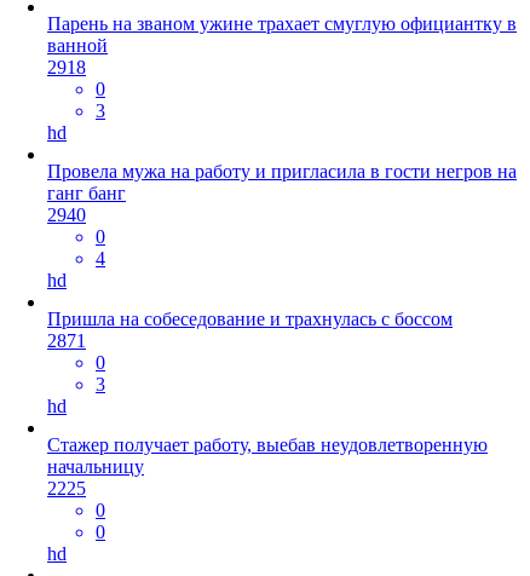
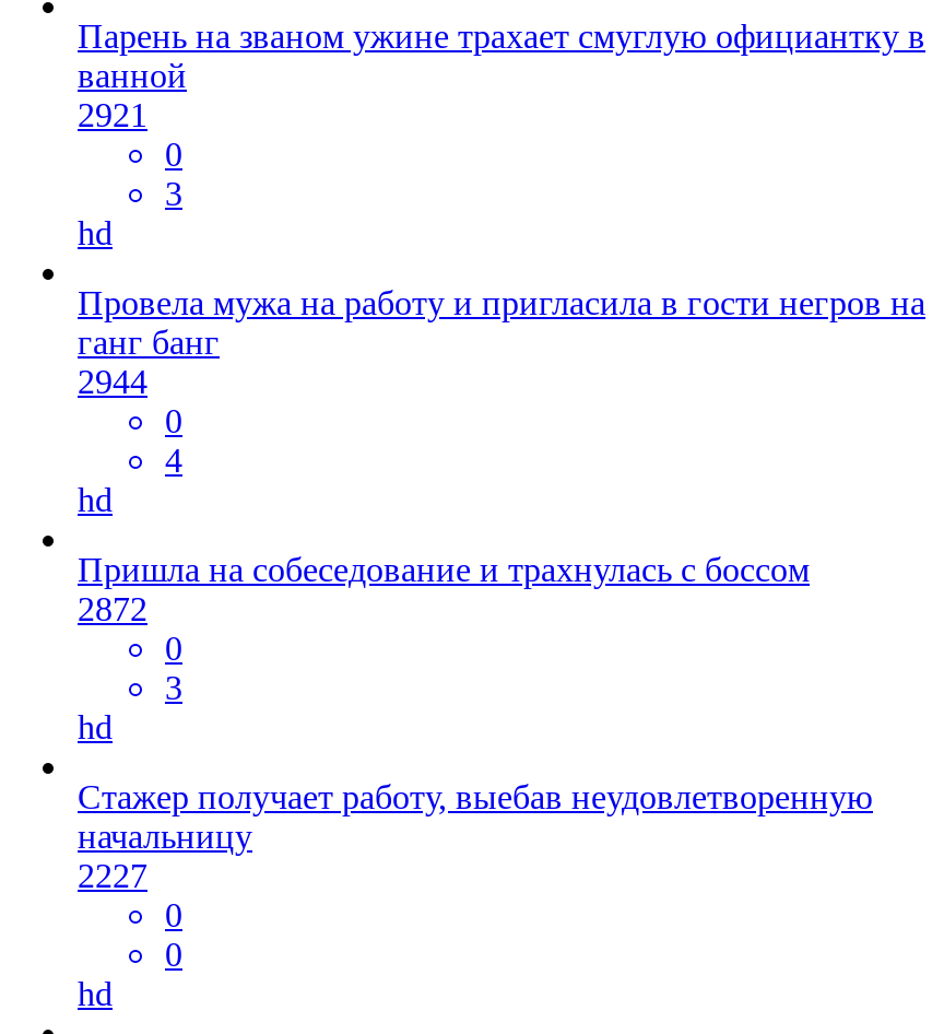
[47,57,86,78] 2918 -> [78,97,147,134] 2921
[47,205,86,225] 2940 -> [78,364,147,401] 2944
[47,331,86,351] 2871 -> [78,591,147,628] 2872
[47,478,86,499] 2225 -> [78,858,147,895] 2227

